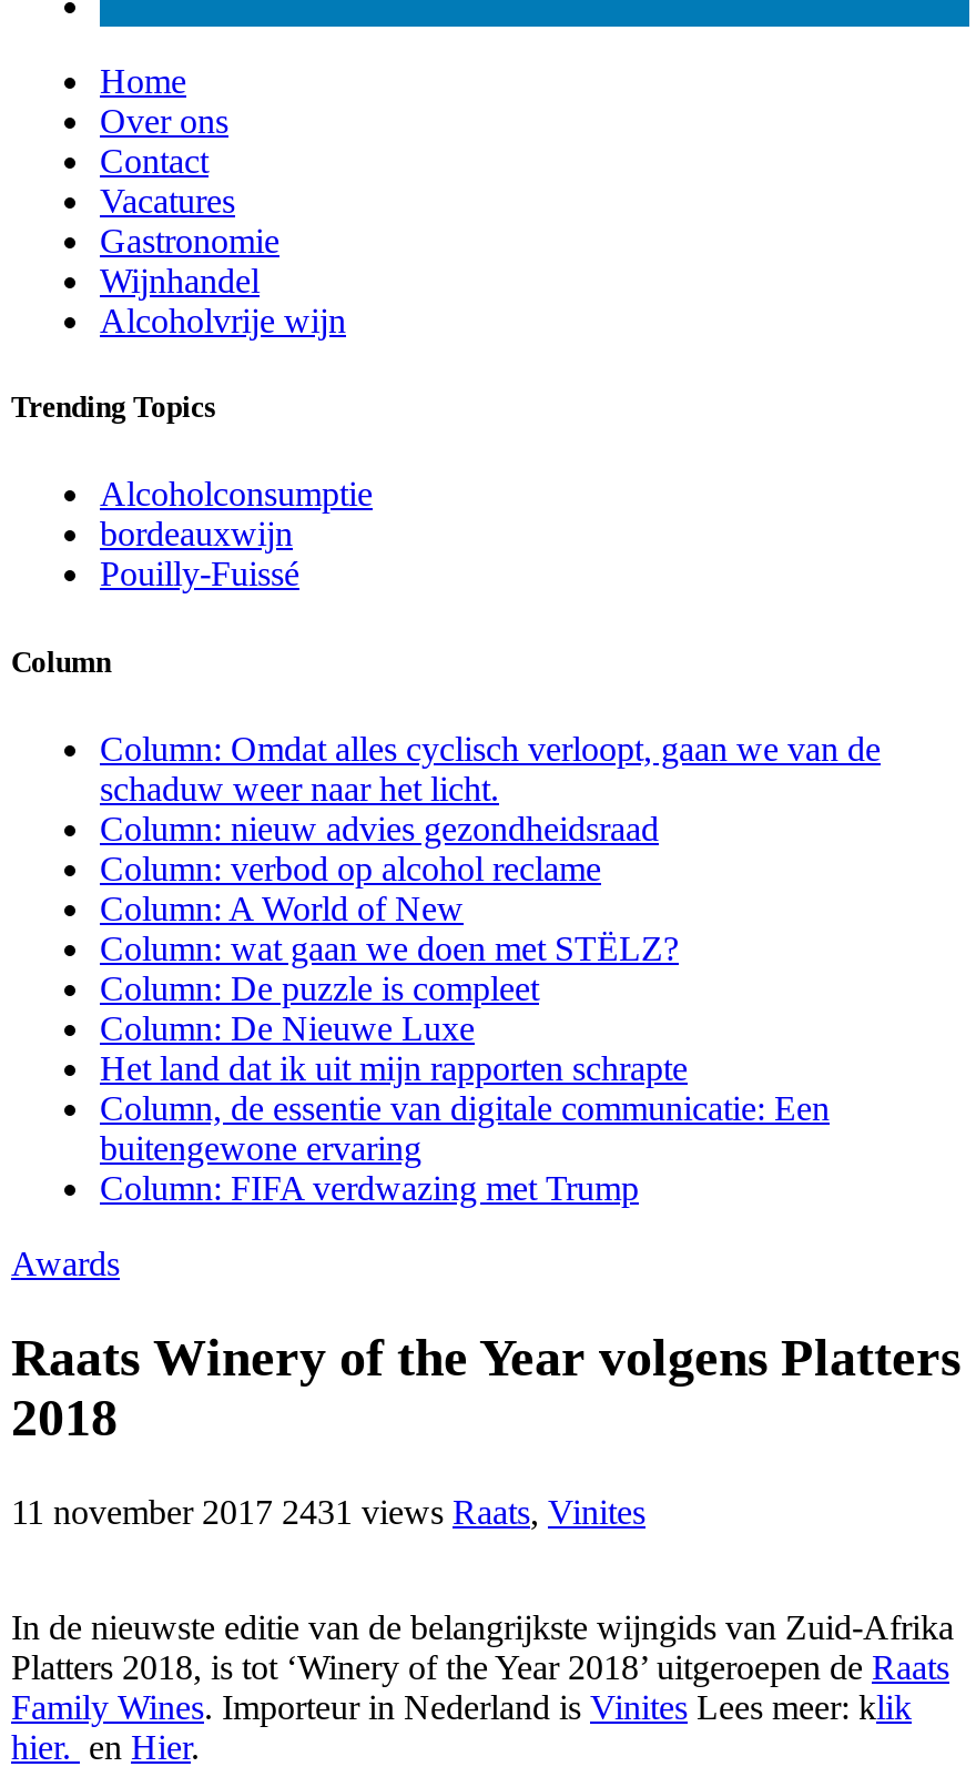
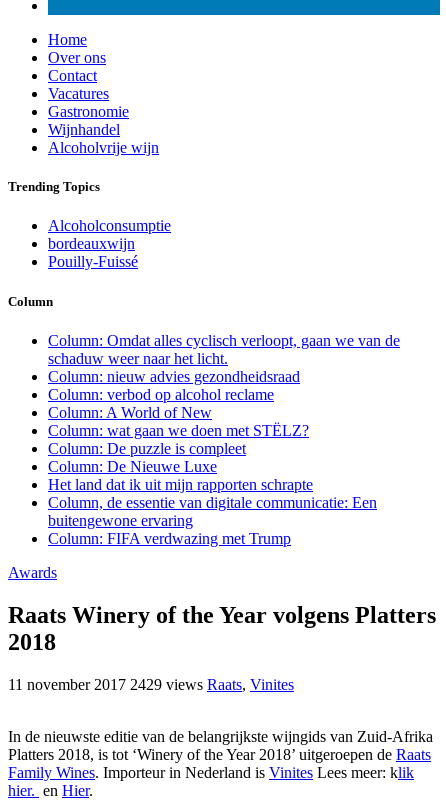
[11,1492,645,1530] 11 november 2017 2431 views Raats, Vinites -> [8,675,294,692] 11 november 2017 2429 views Raats, Vinites

